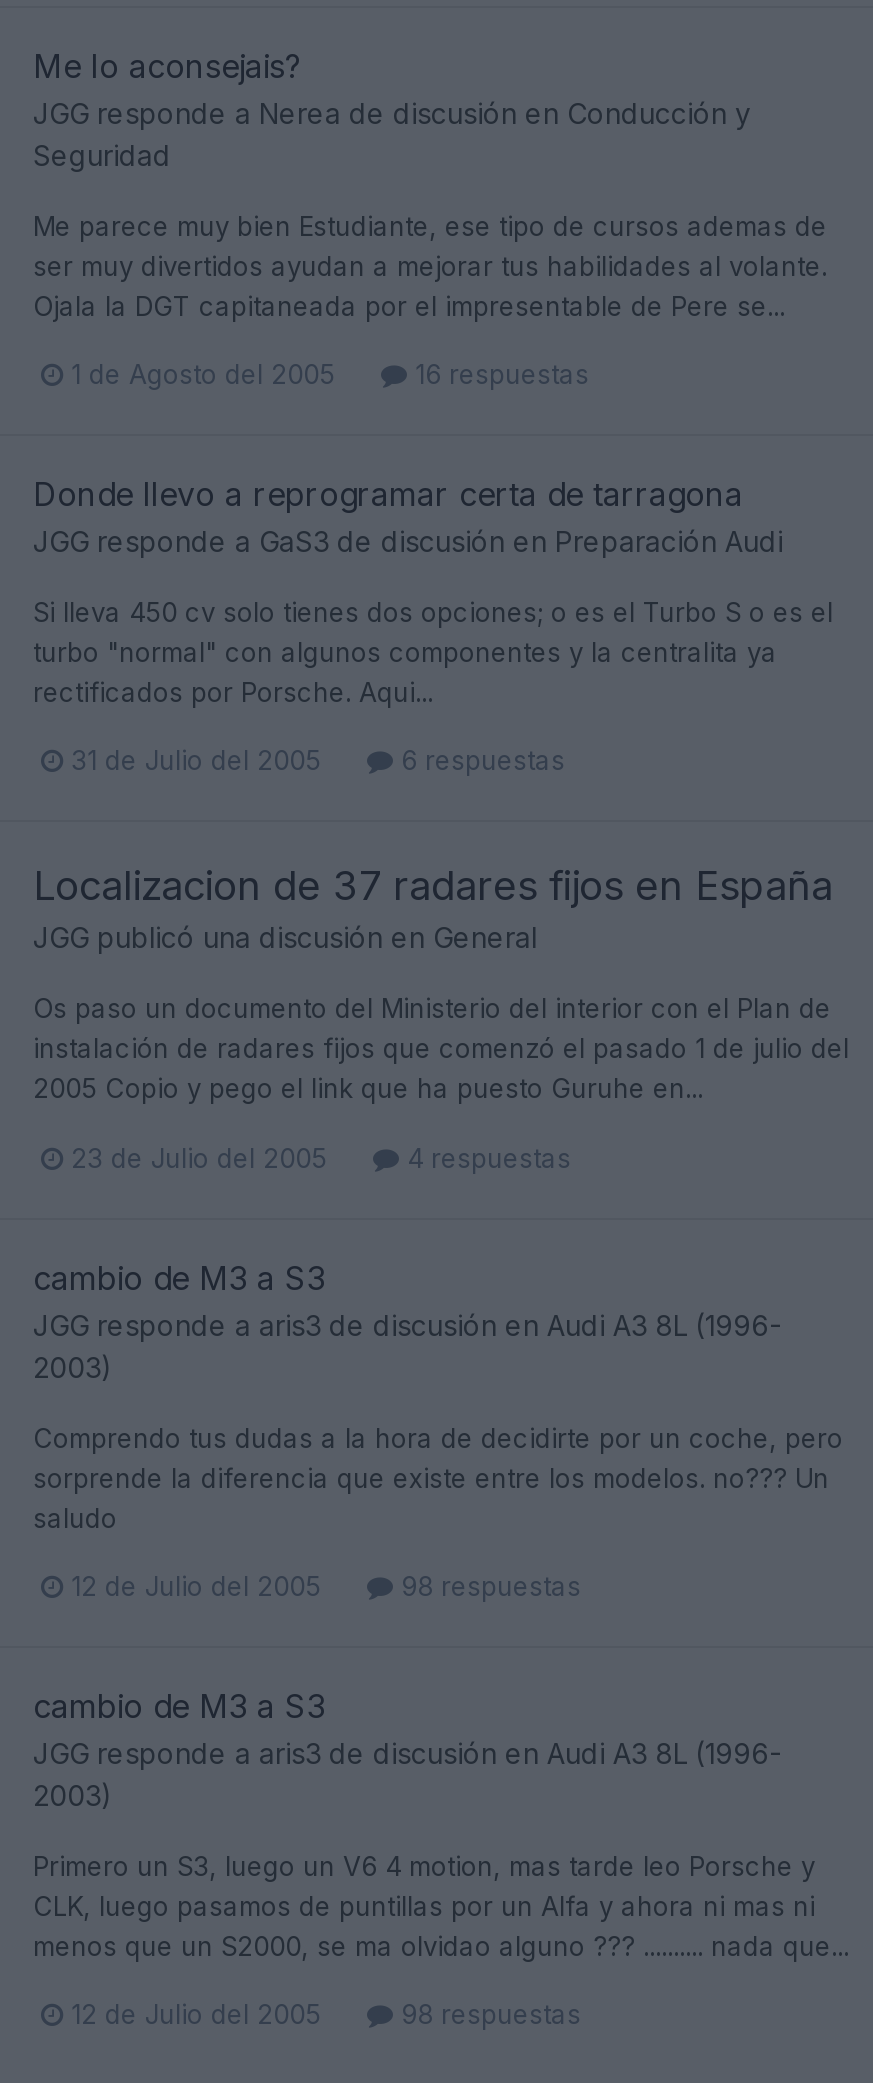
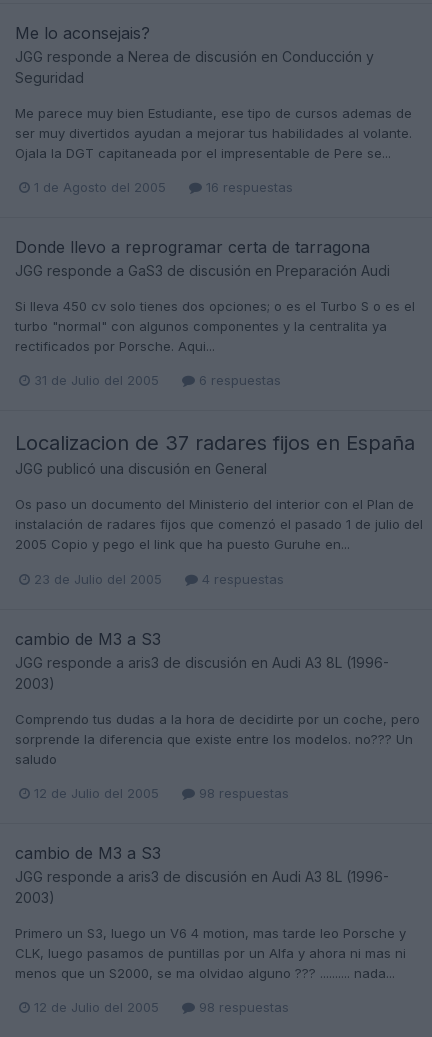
[33,1930,849,1962] menos que un S2000, se ma olvidao alguno ??? .......... nada que... -> [15,965,395,981] menos que un S2000, se ma olvidao alguno ??? .......... nada...

